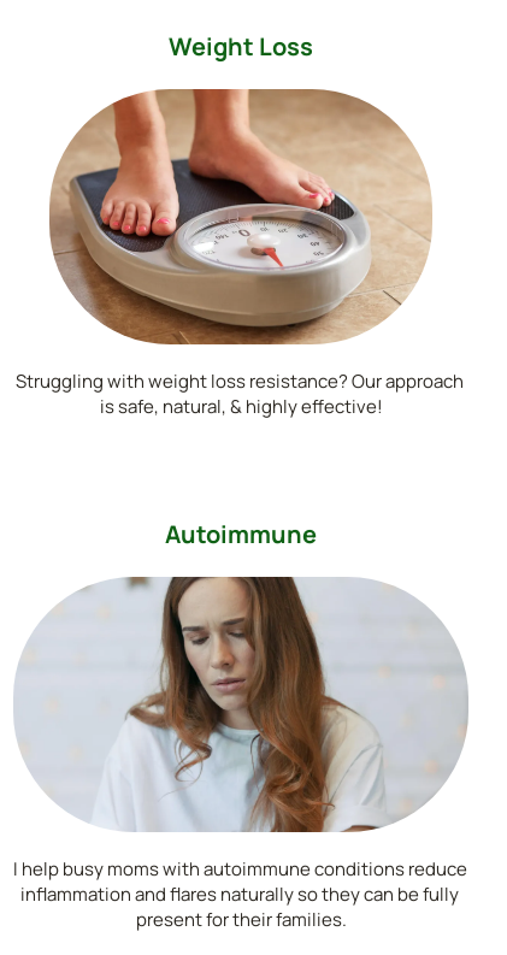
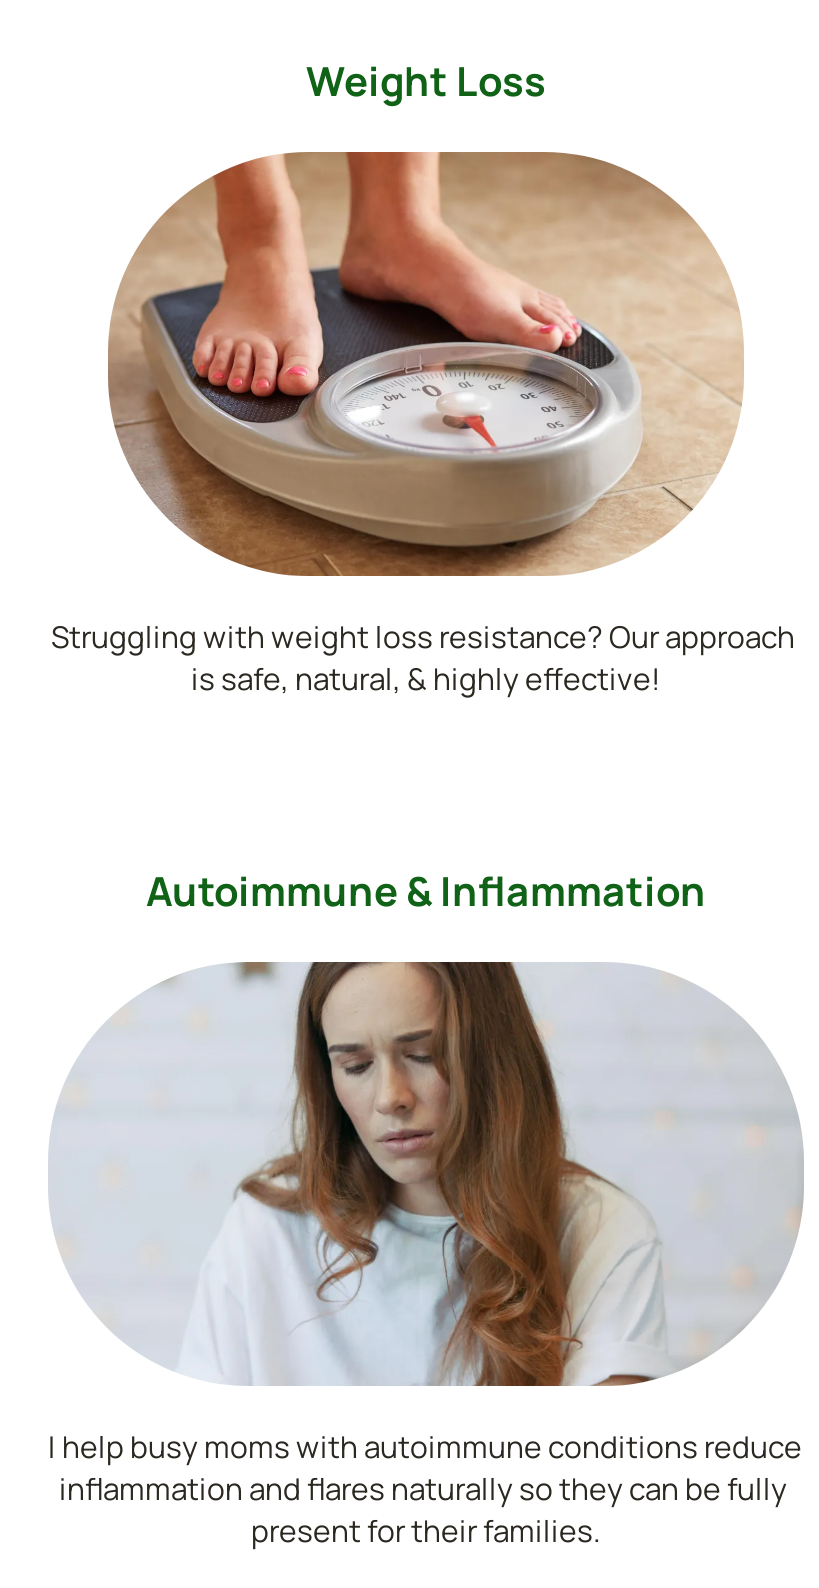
[165,517,317,550] Autoimmune -> [146,863,706,917] Autoimmune & Inflammation

